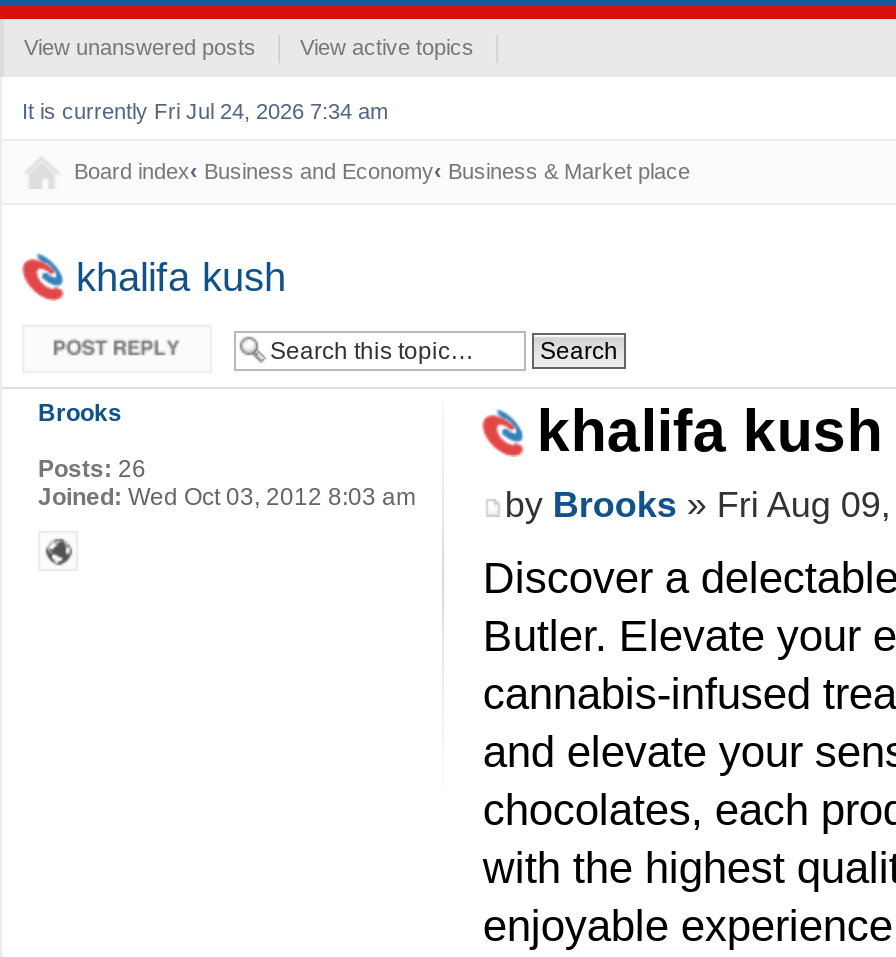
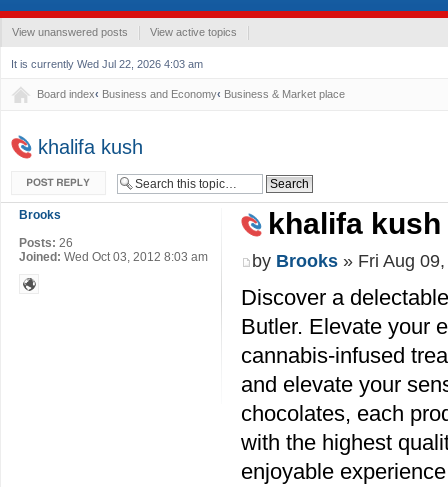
[22,99,388,123] It is currently Fri Jul 24, 2026 7:34 am -> [11,58,203,70] It is currently Wed Jul 22, 2026 4:03 am

